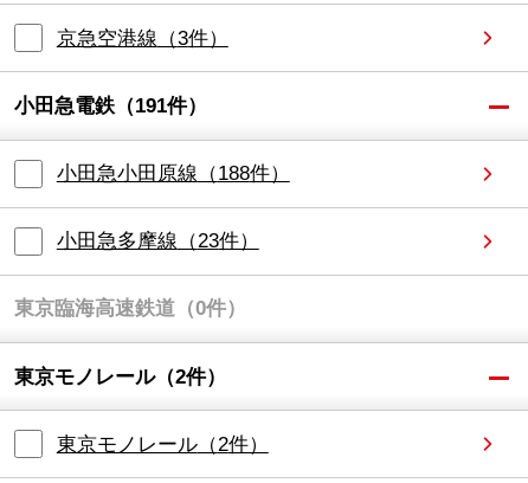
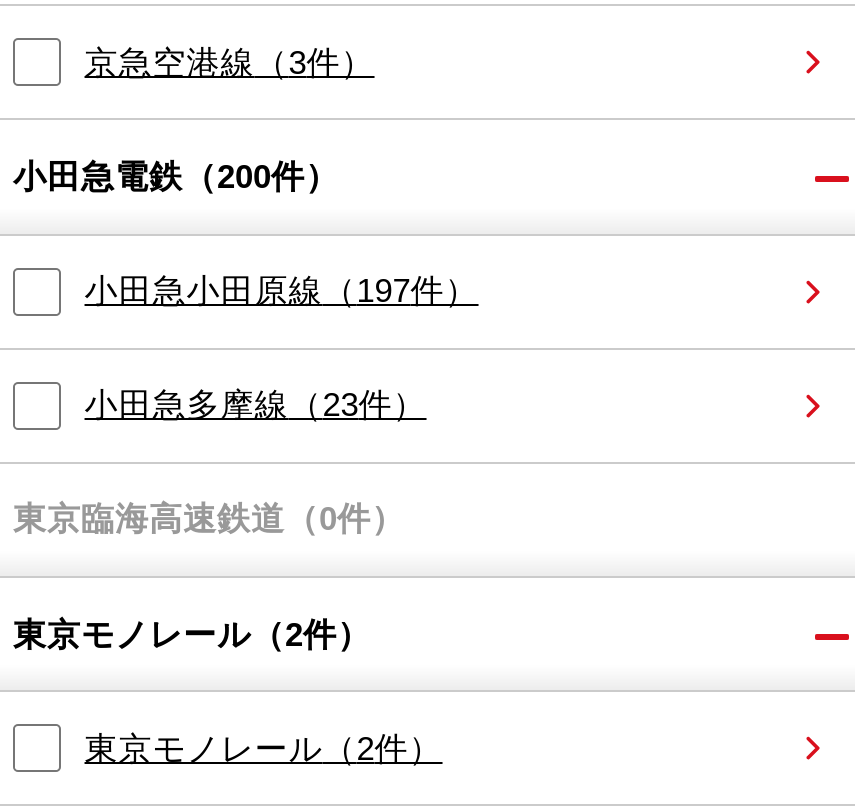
[14,95,207,117] 小田急電鉄（191件） -> [13,158,339,196] 小田急電鉄（200件）
[57,162,290,185] 小田急小田原線（188件） -> [85,272,479,310] 小田急小田原線（197件）

